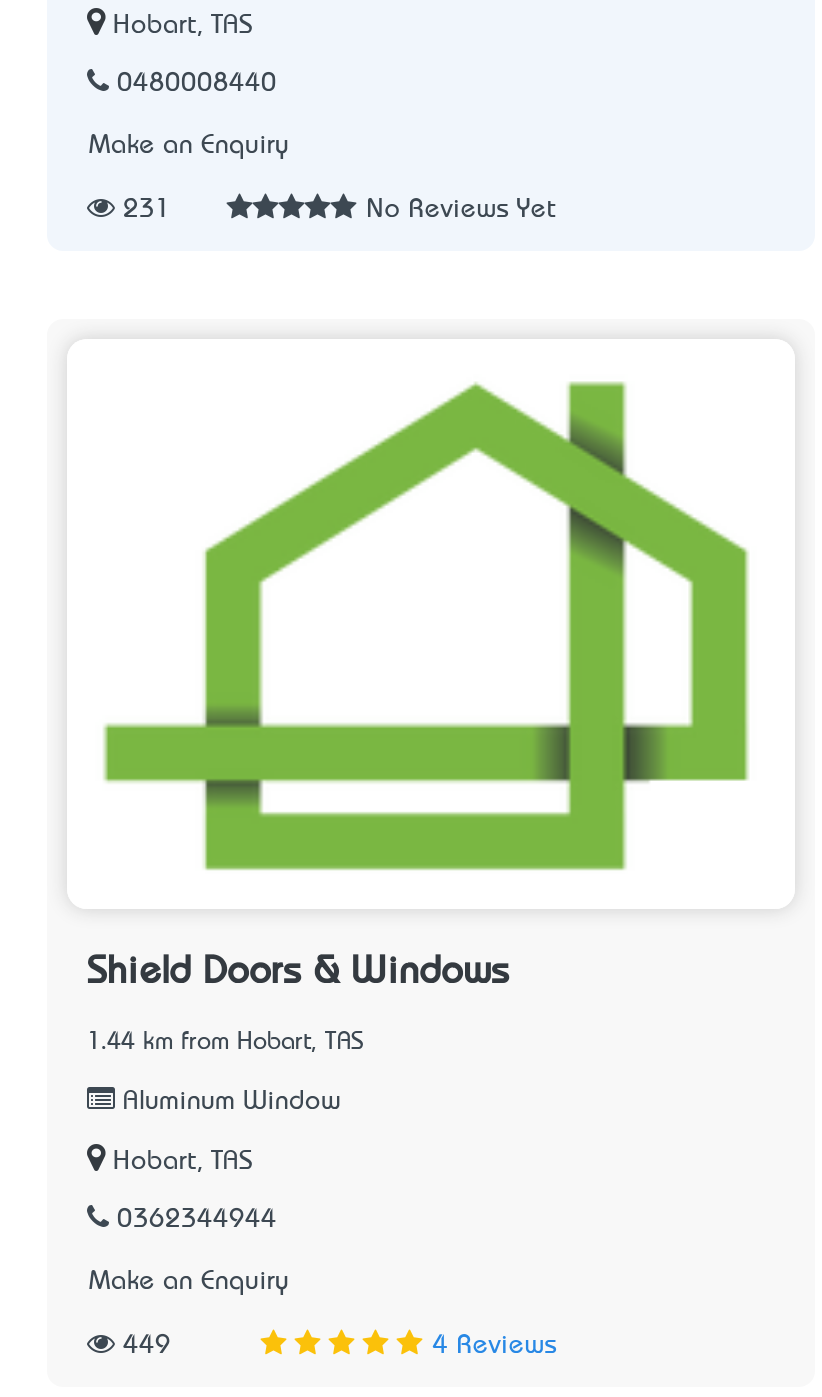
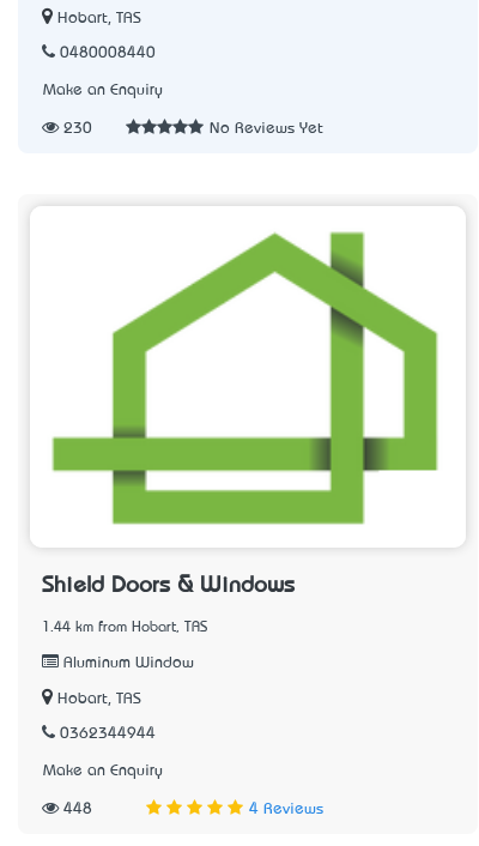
[115,197,171,223] 231 -> [59,121,92,136] 230
[115,1332,171,1358] 449 -> [59,801,92,817] 448

